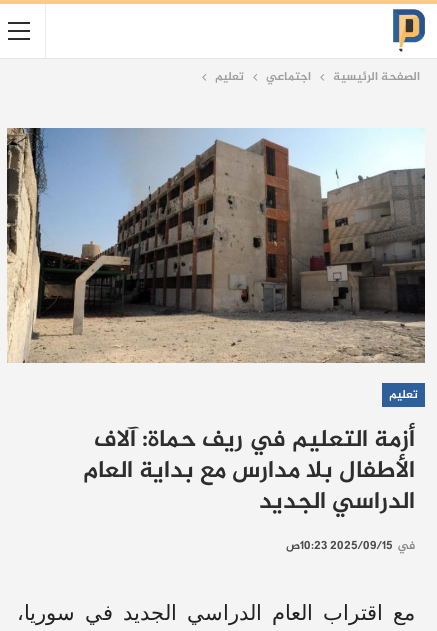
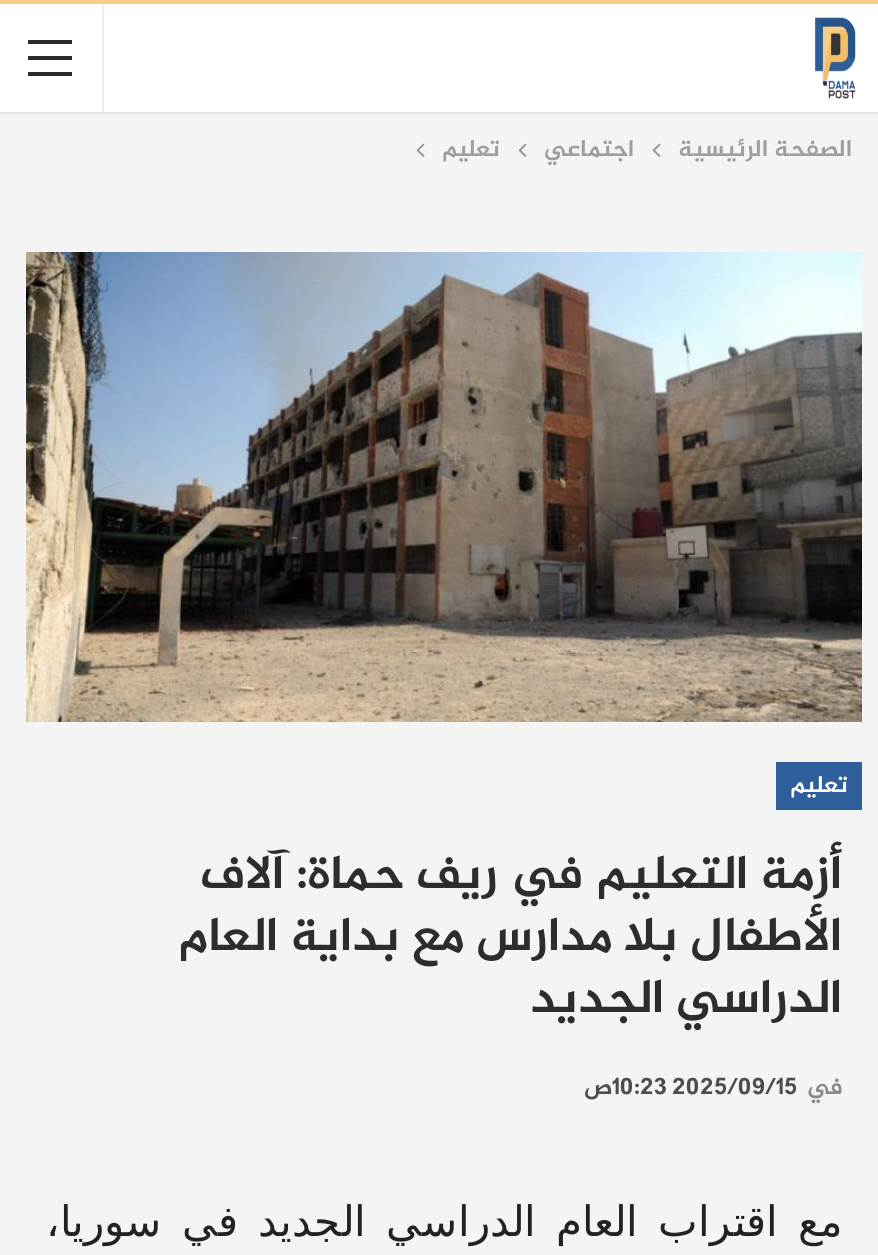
[392,8,426,52] [image] -> [798,14,862,100] [image]

